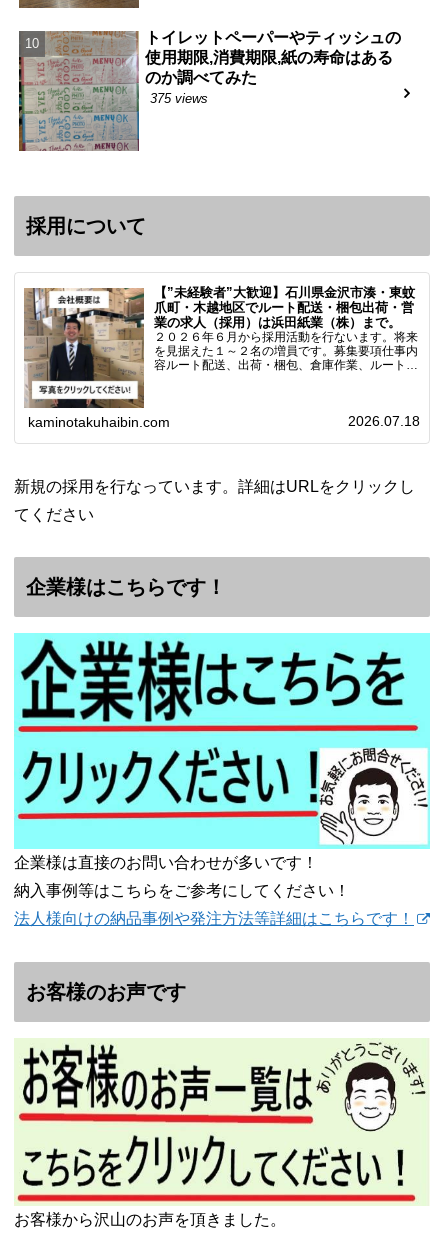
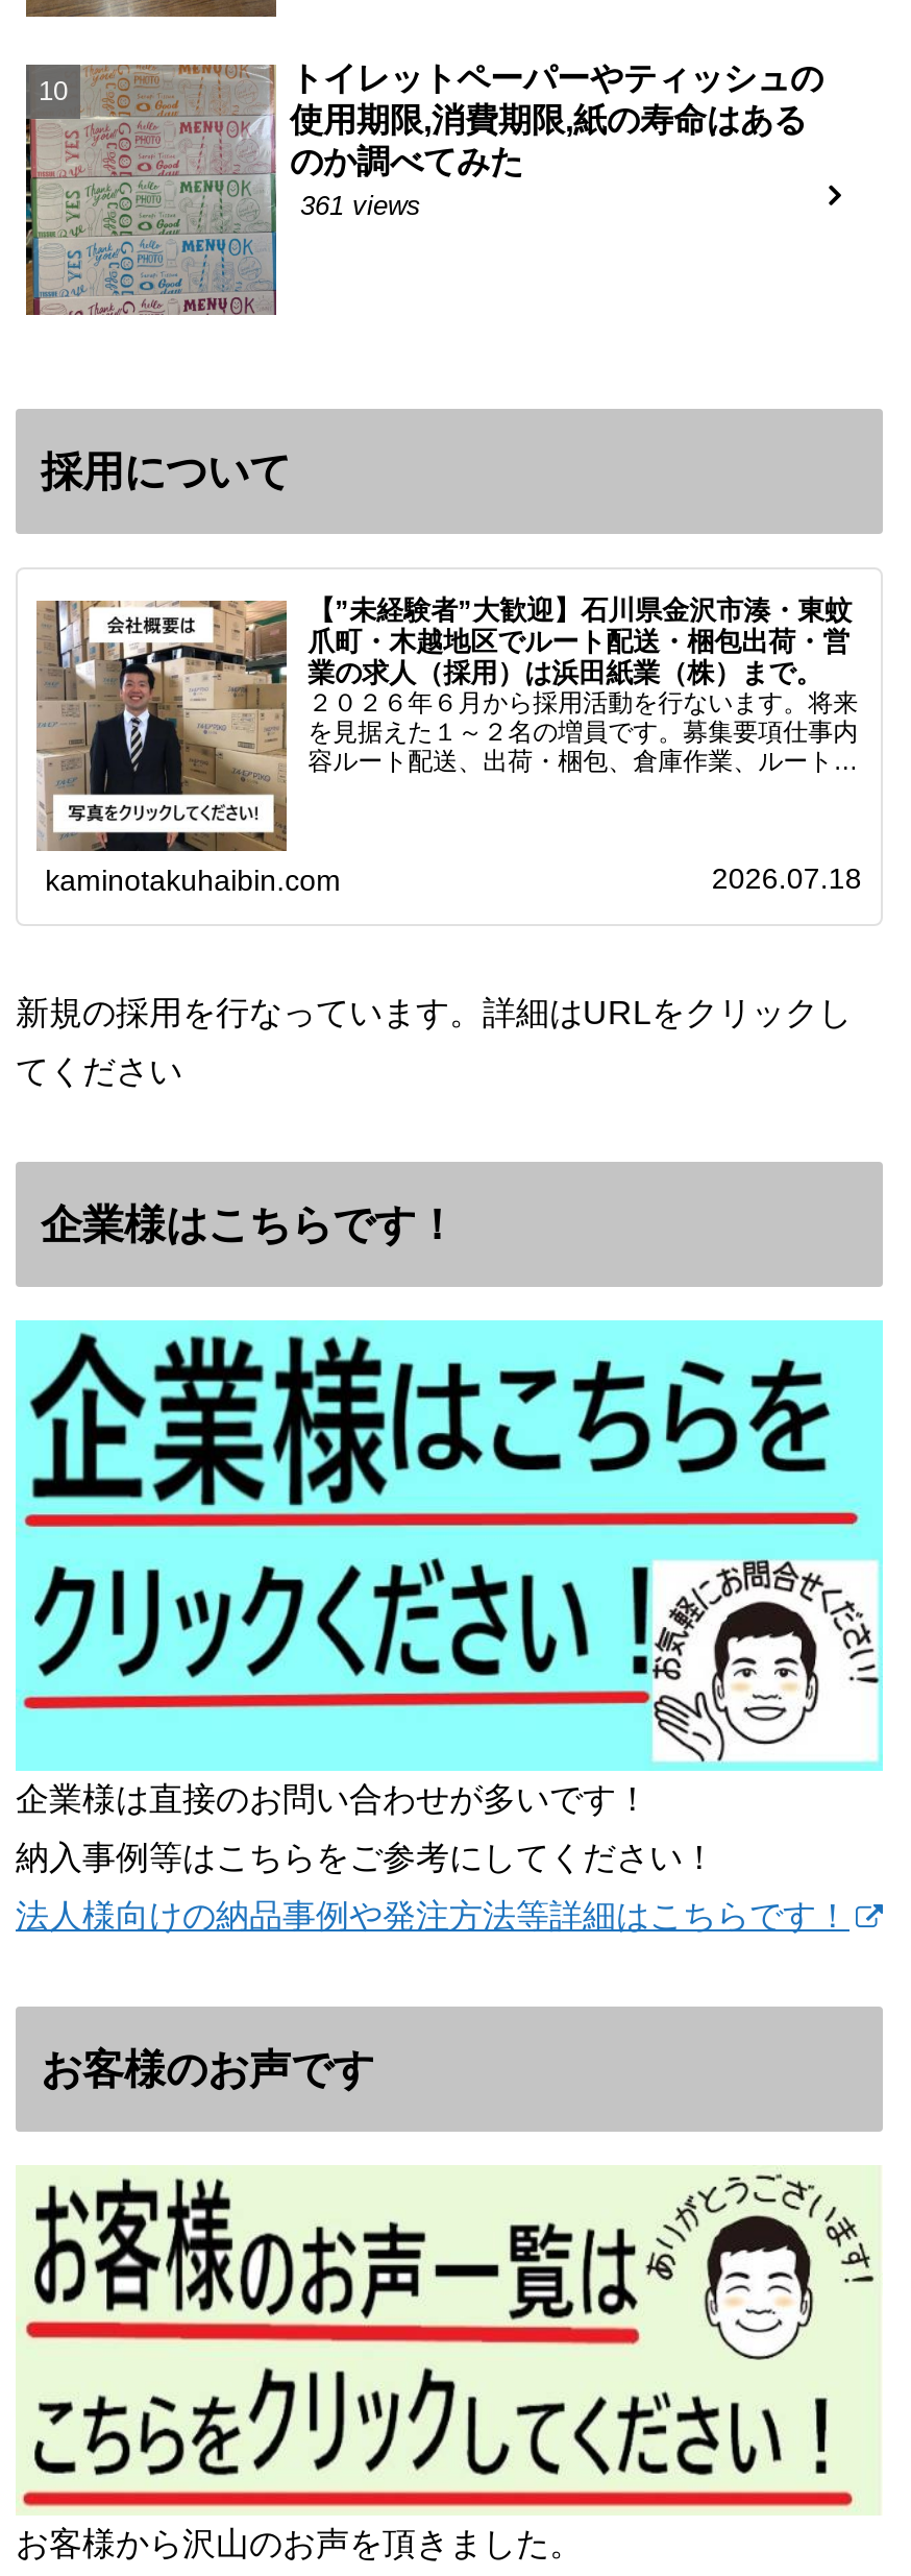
[150,91,208,106] 375 views -> [300,191,421,222] 361 views

